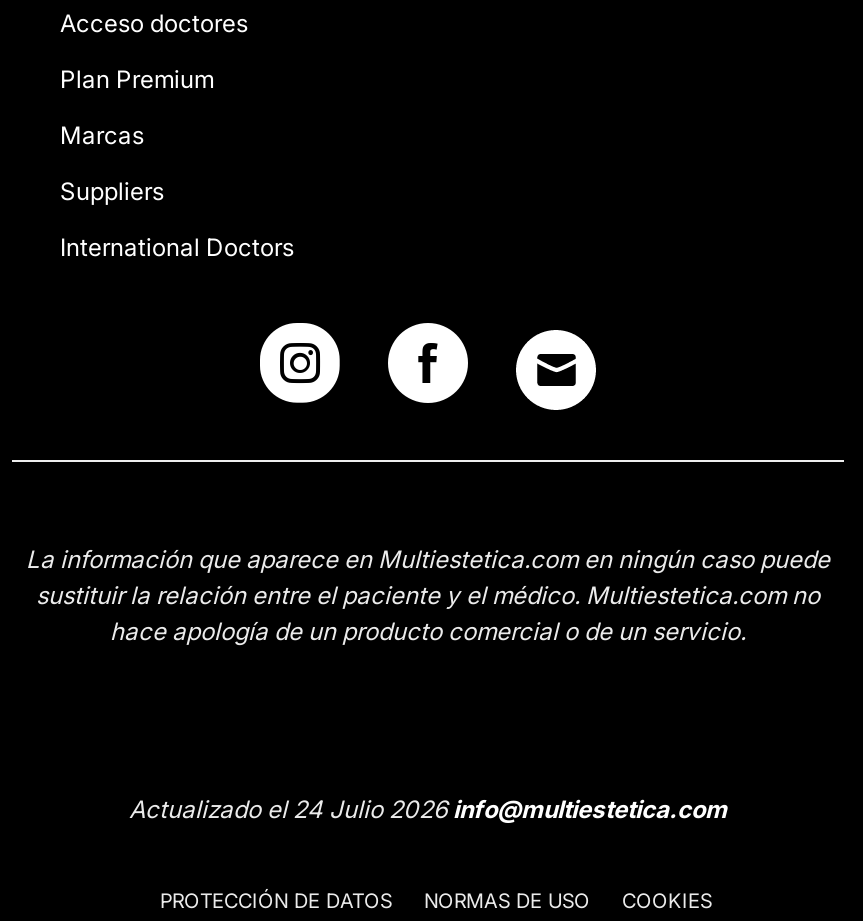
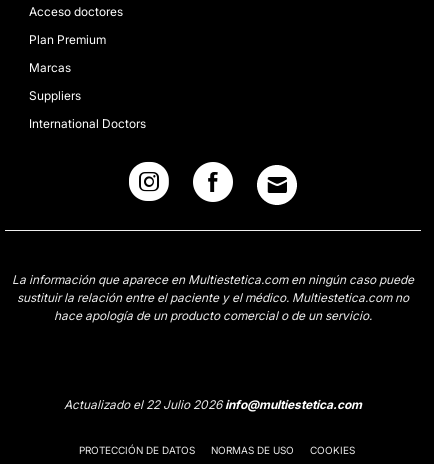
[129,794,727,824] Actualizado el 24 Julio 2026info@multiestetica.com -> [64,397,362,412] Actualizado el 22 Julio 2026info@multiestetica.com

